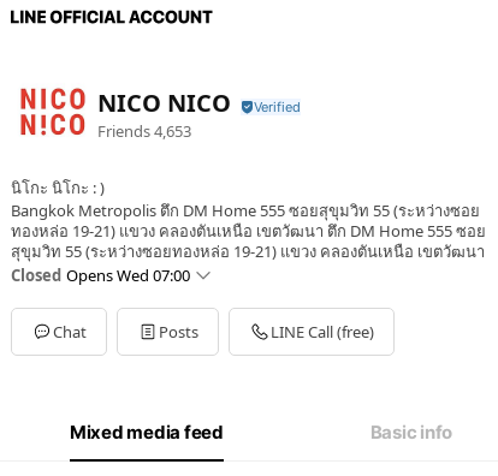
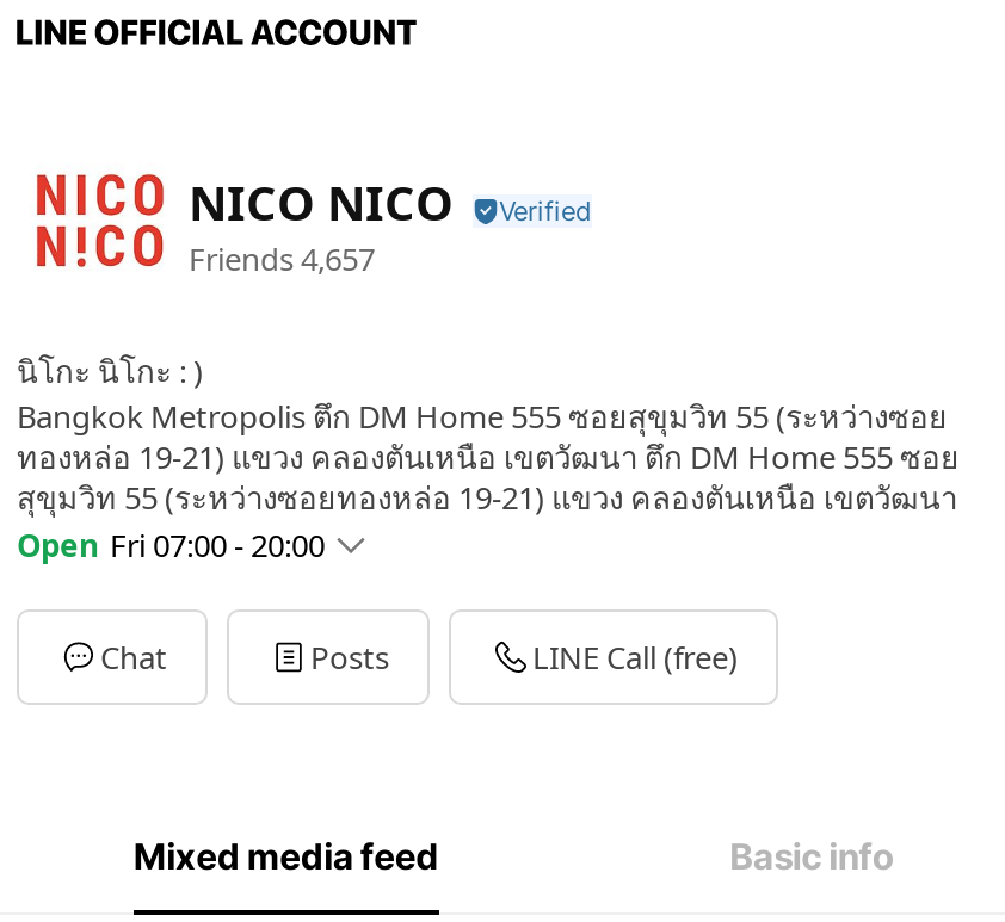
[97,120,191,141] Friends 4,653 -> [189,236,375,279] Friends 4,657
[11,264,190,286] Closed Opens Wed 07:00 -> [17,524,325,567] Open Fri 07:00 - 20:00

